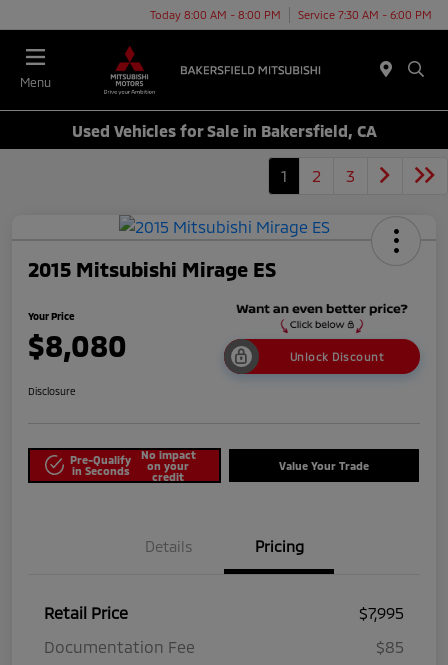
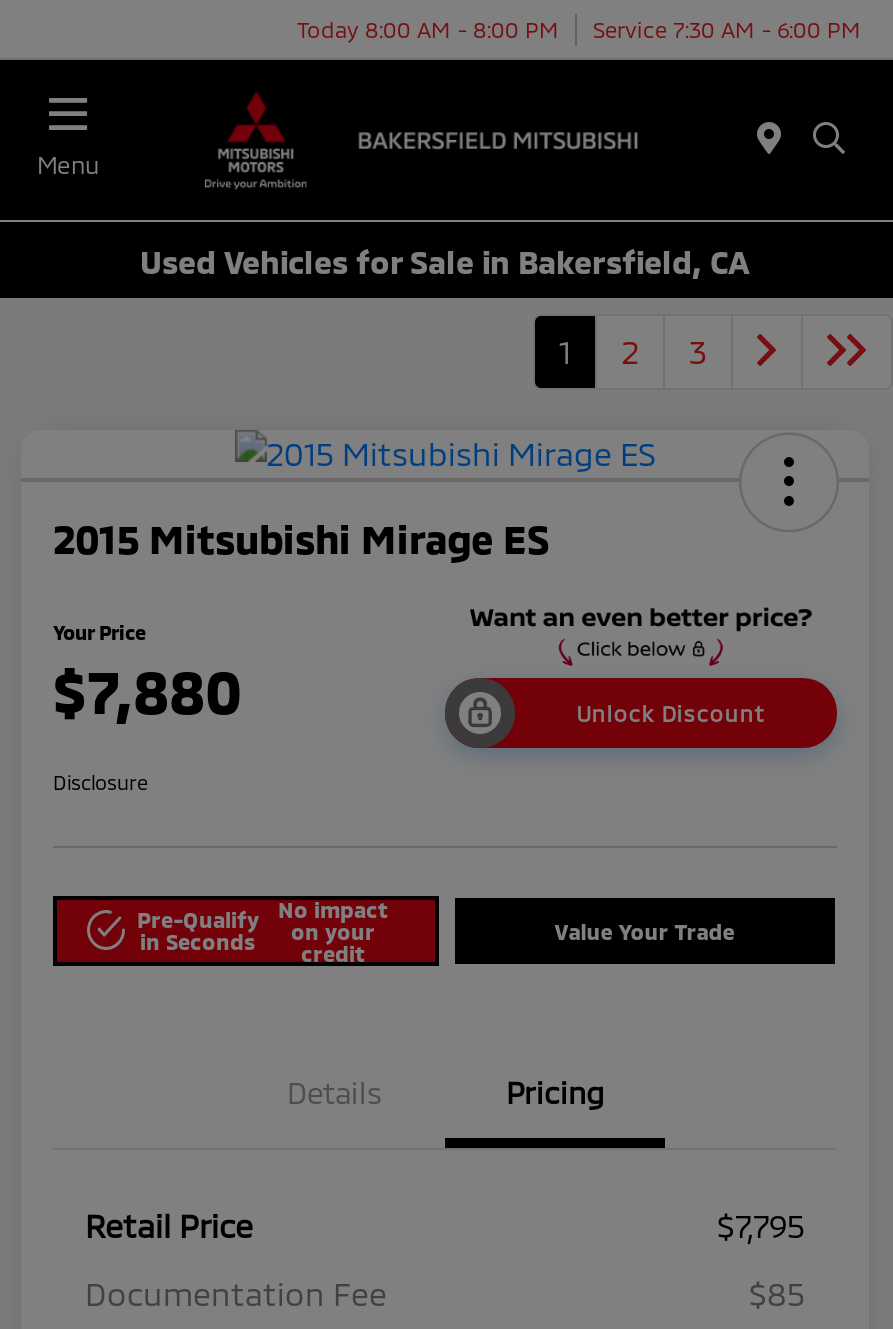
[28,327,127,363] $8,080 -> [53,655,243,727] $7,880
[359,602,404,621] $7,995 -> [717,1205,805,1243] $7,795

